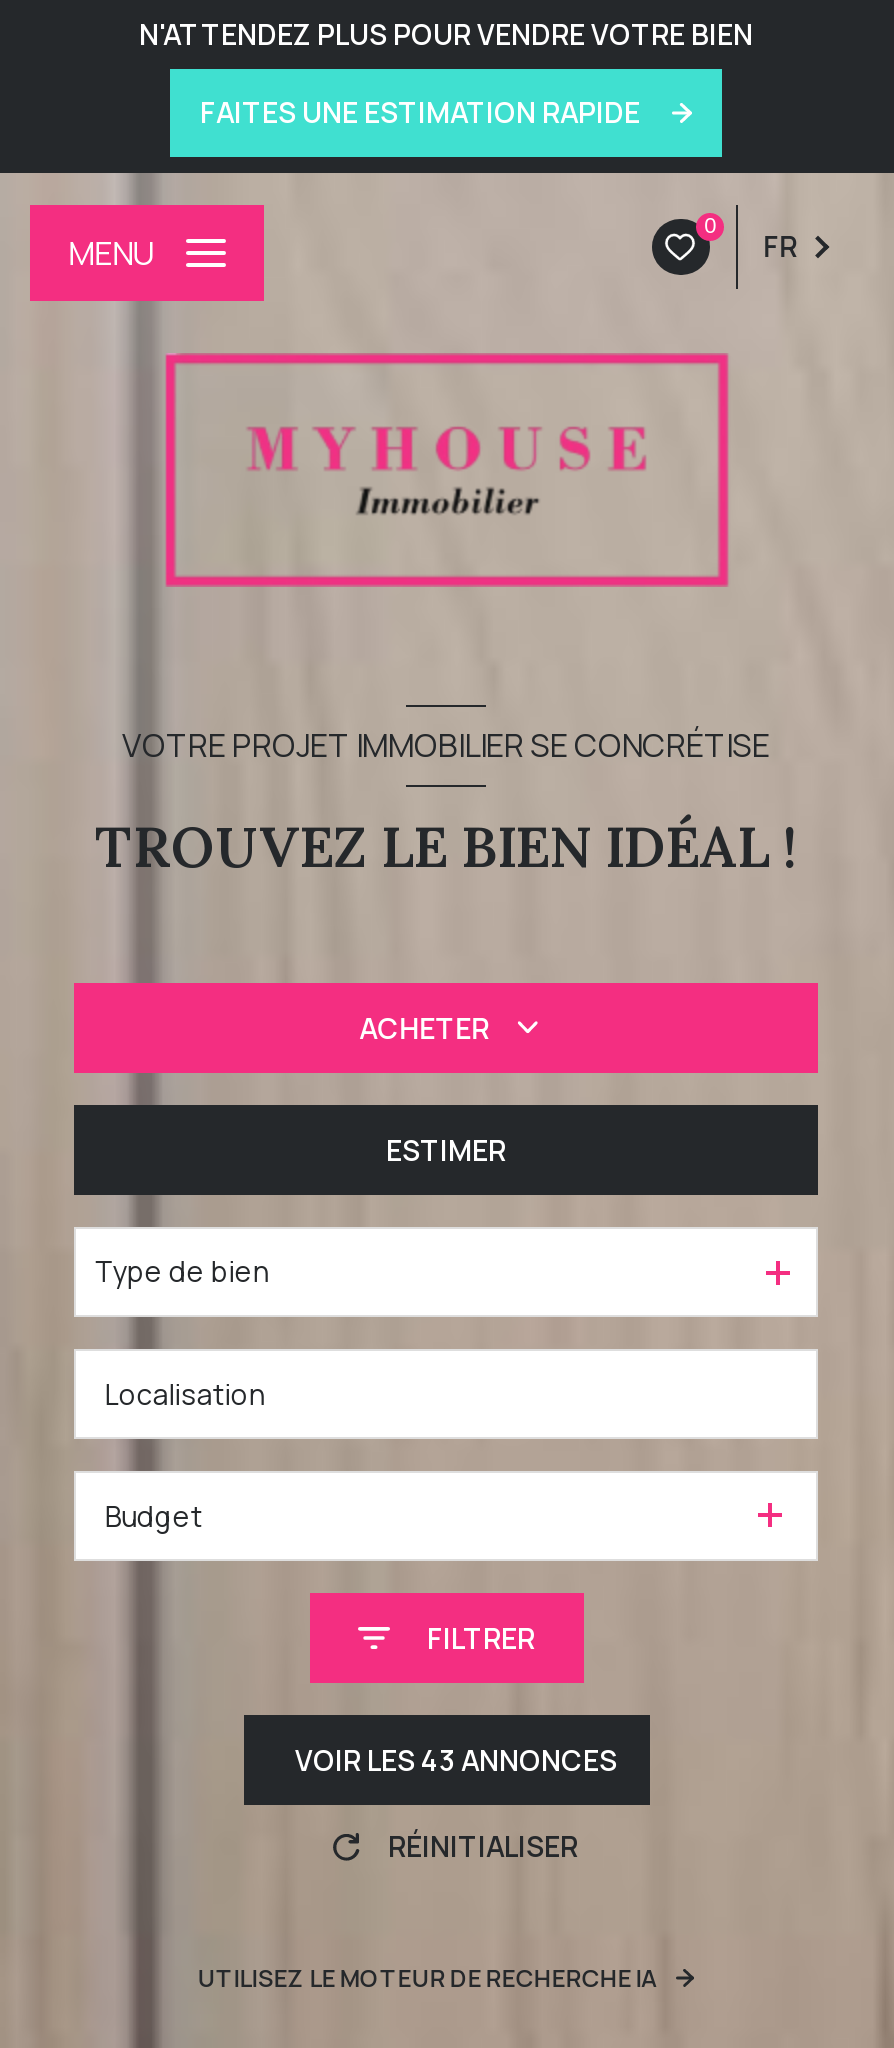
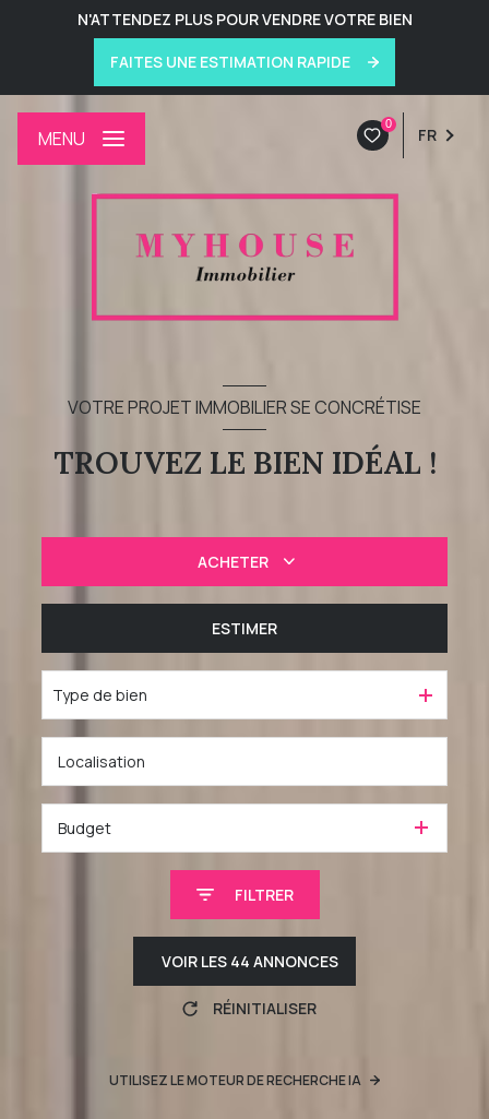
[295,1740,617,1778] VOIR LES 43 ANNONCES -> [162,950,338,971] VOIR LES 44 ANNONCES

